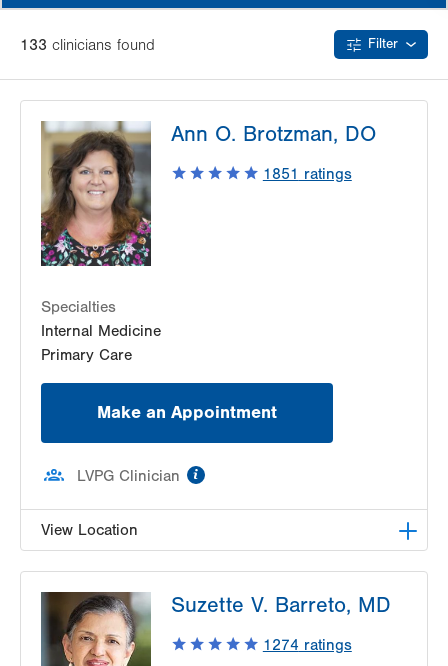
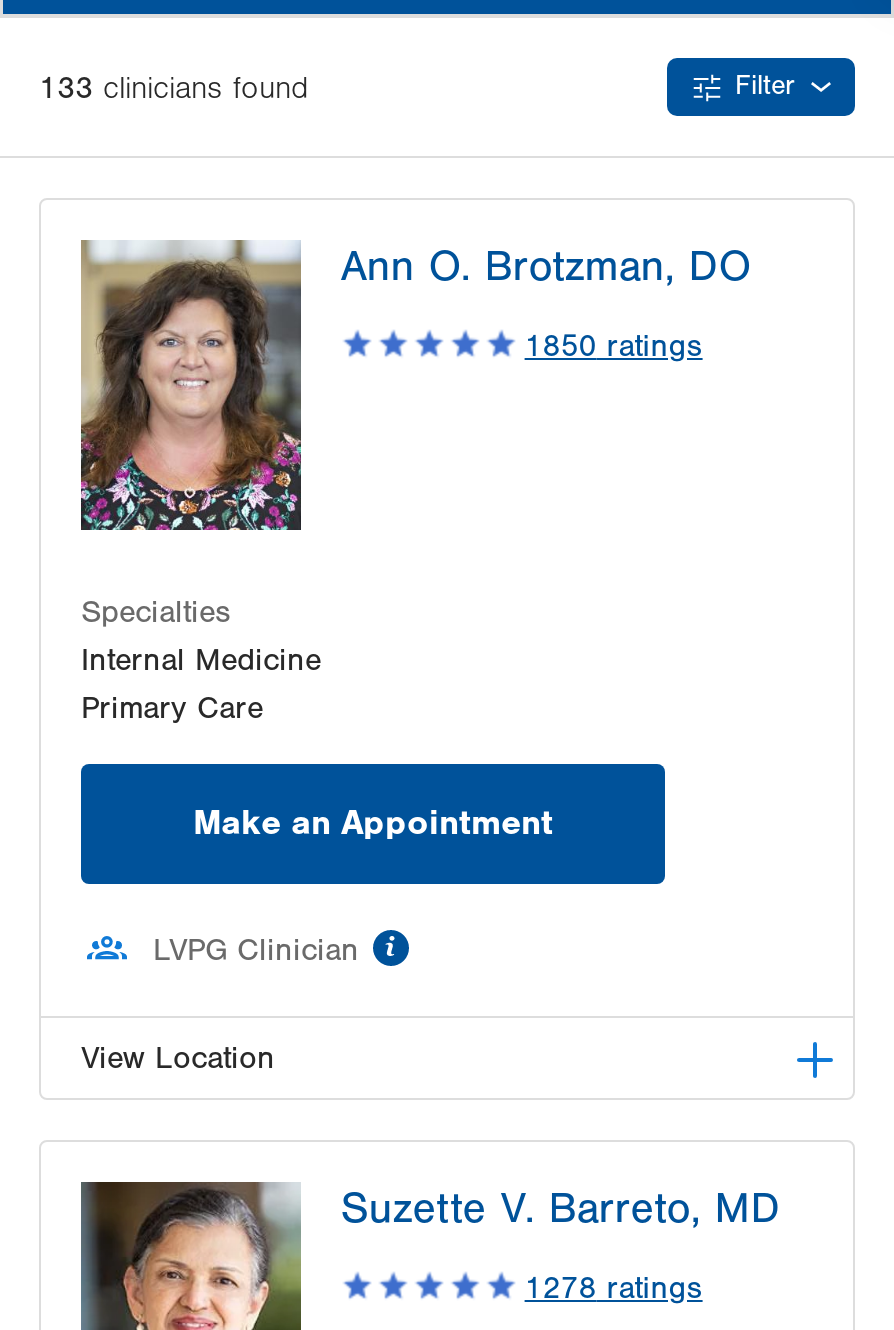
[263,165,352,183] 1851 ratings -> [525,328,703,364] 1850 ratings
[263,636,352,654] 1274 ratings -> [525,1271,703,1307] 1278 ratings

